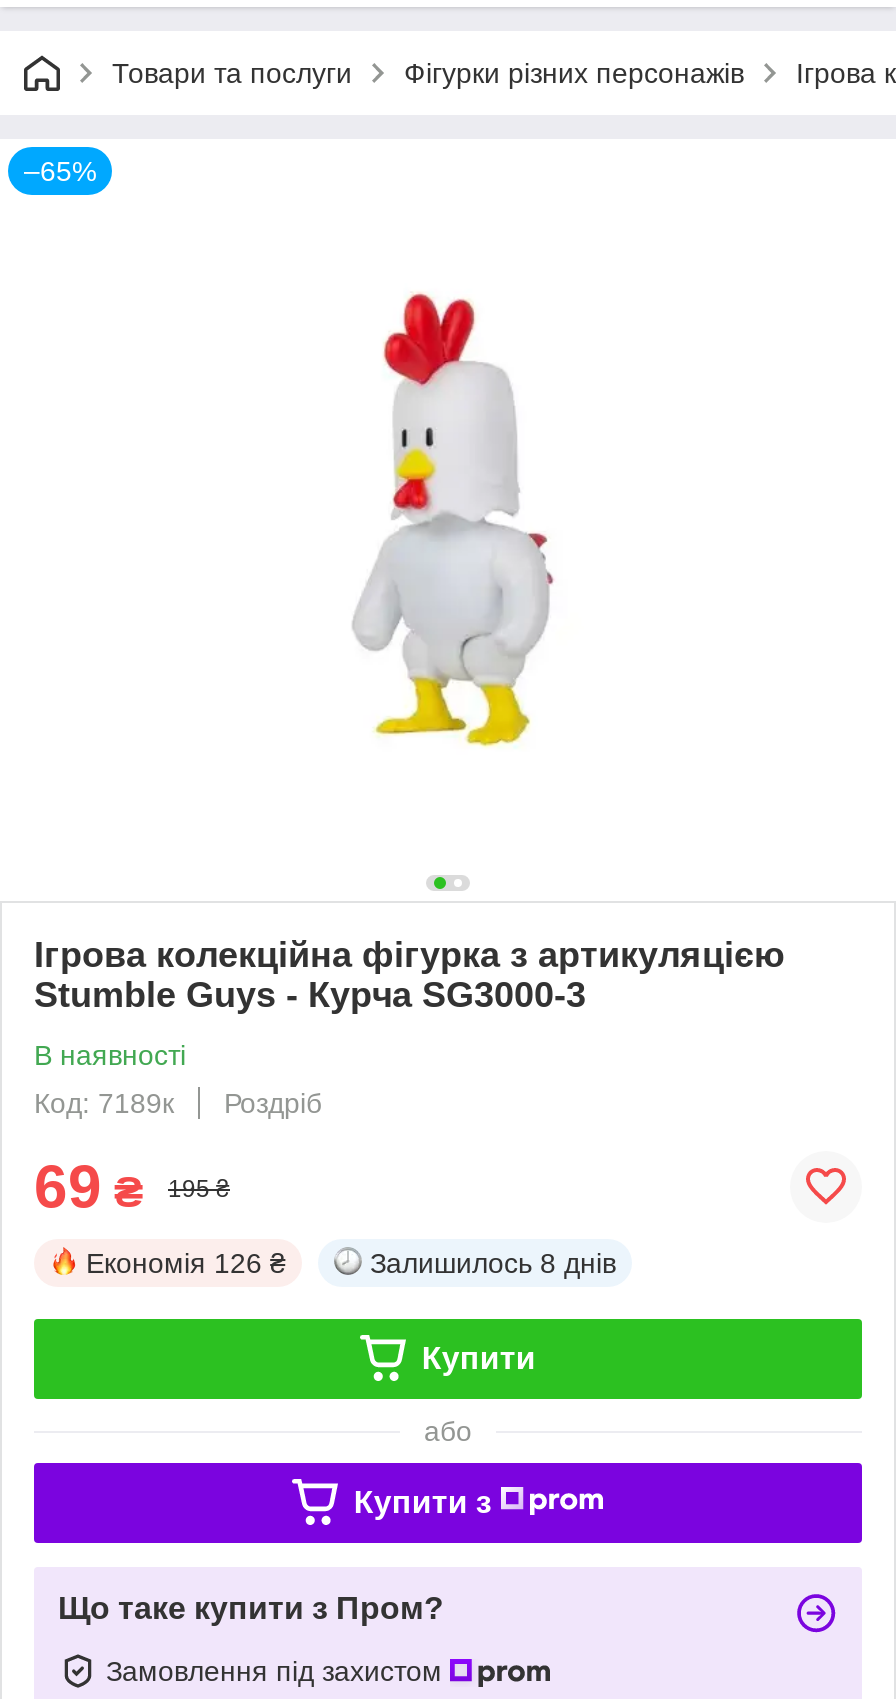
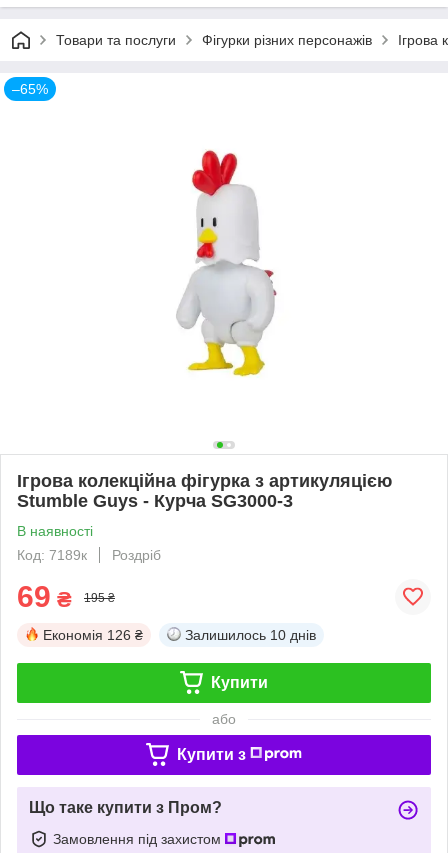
[370,1247,616,1279] Залишилось 8 днів -> [185,627,316,643] Залишилось 10 днів

